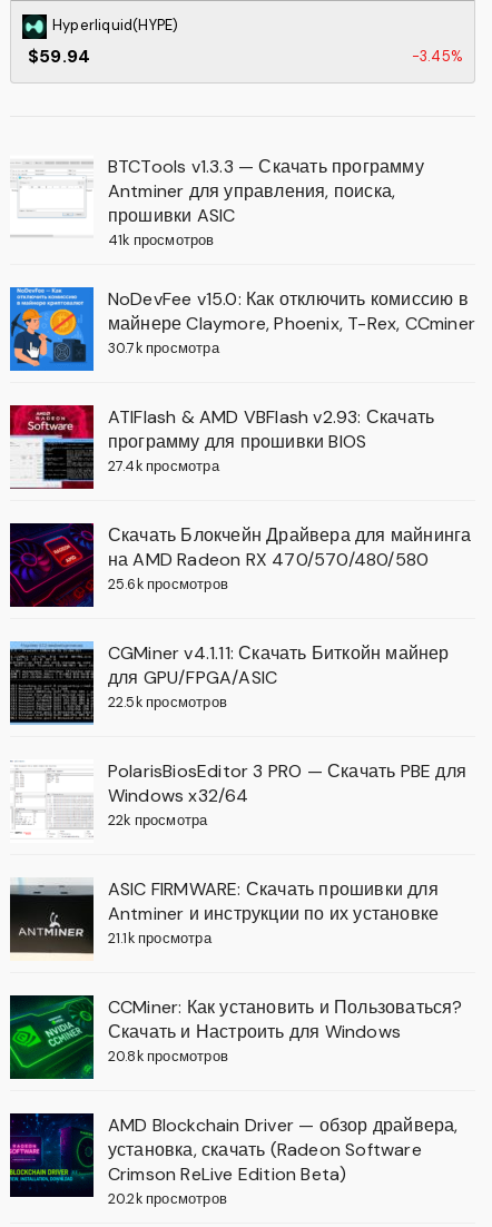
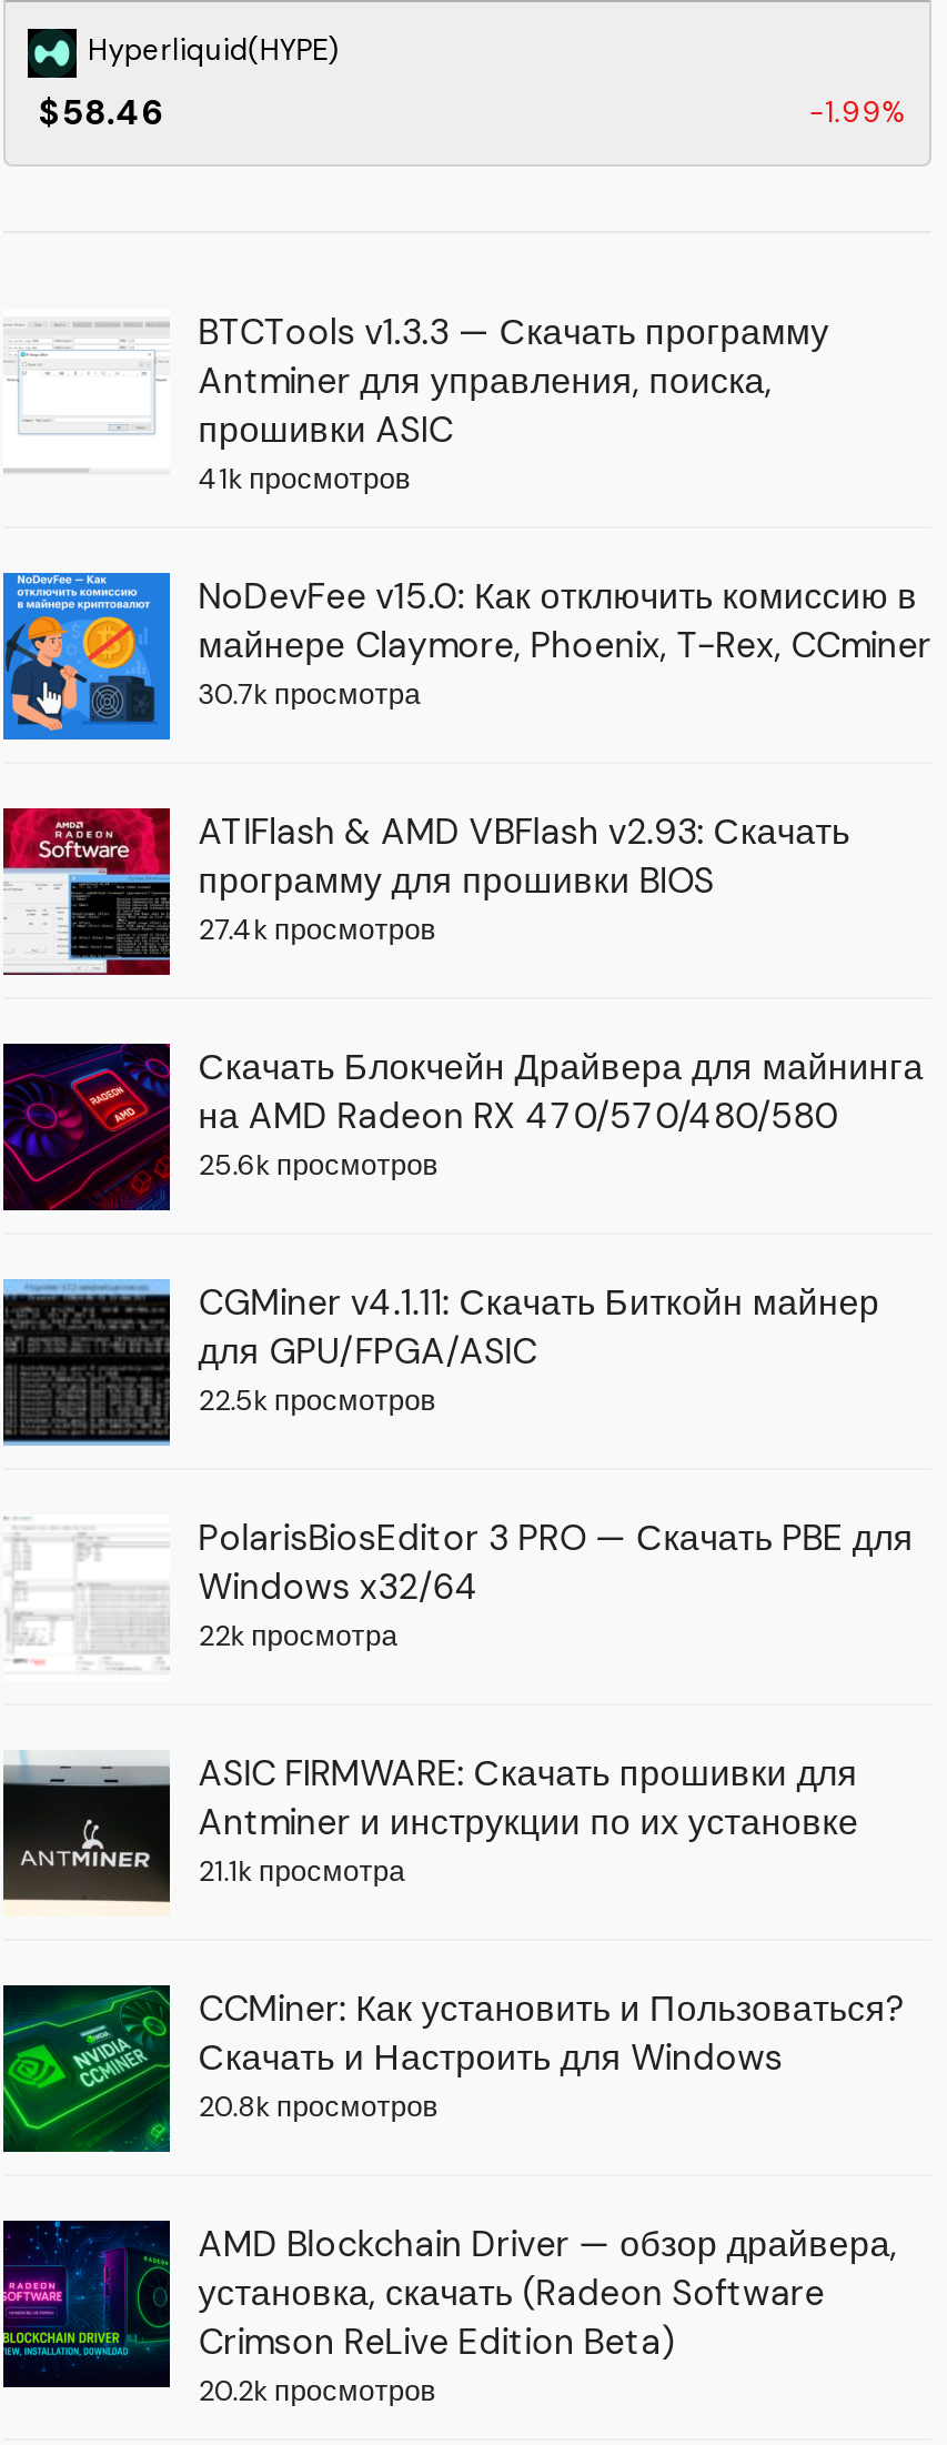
[28,46,90,68] $59.94 -> [39,91,164,135] $58.46
[412,47,463,66] -3.45% -> [809,93,907,131] -1.99%
[108,456,219,475] 27.4k просмотра -> [198,910,436,948] 27.4k просмотров

